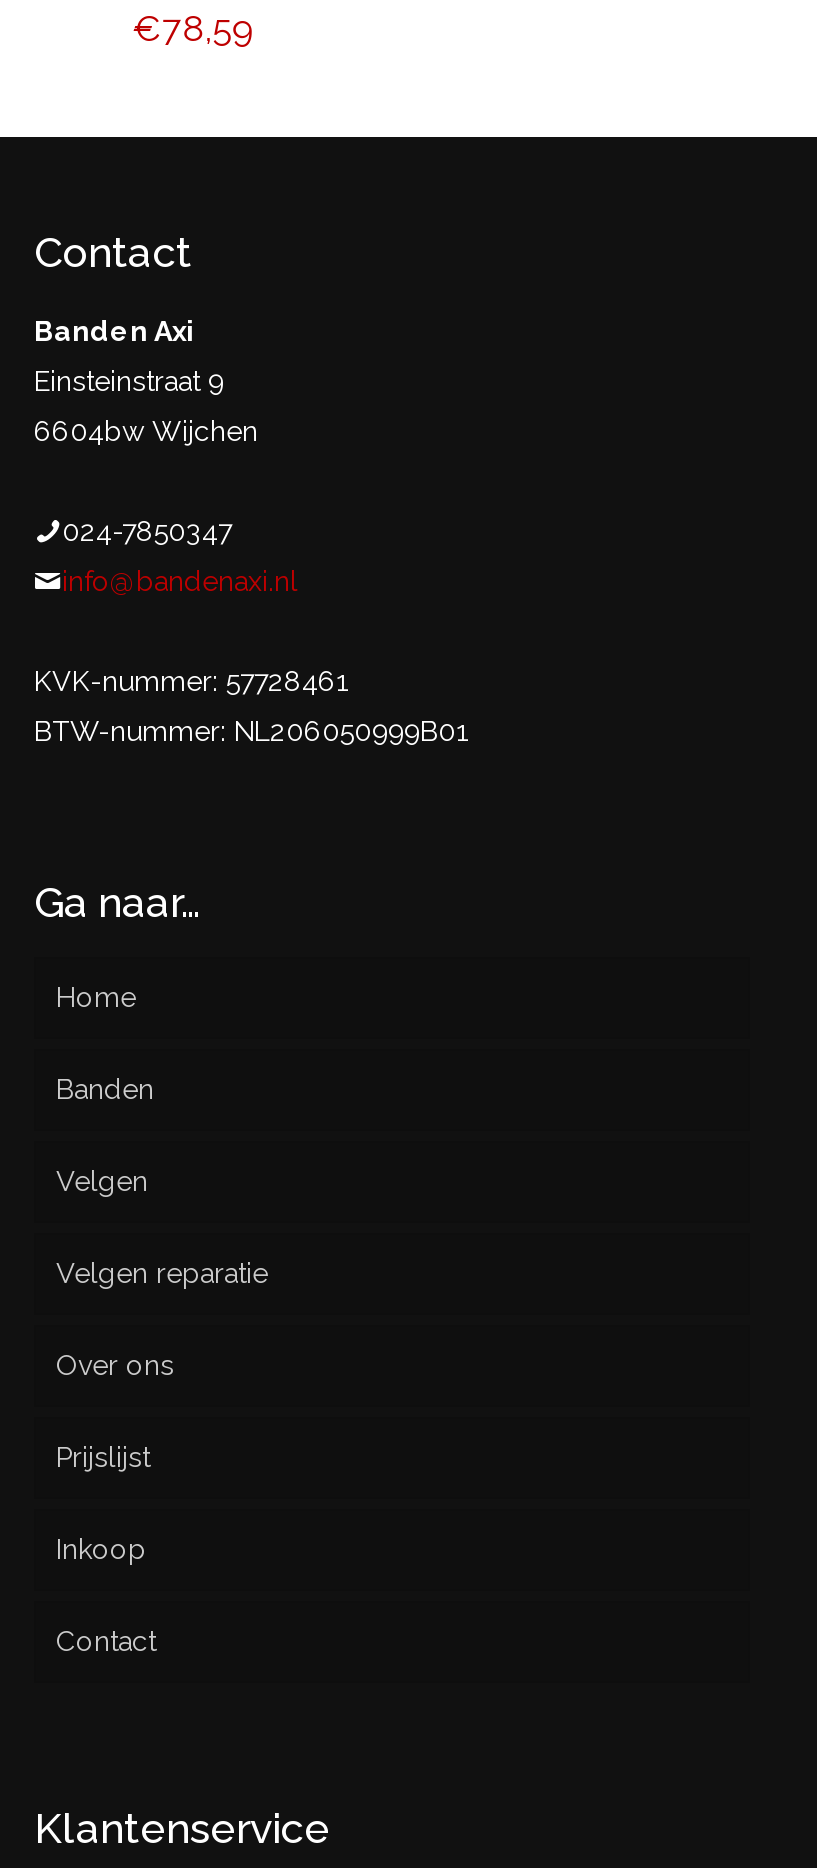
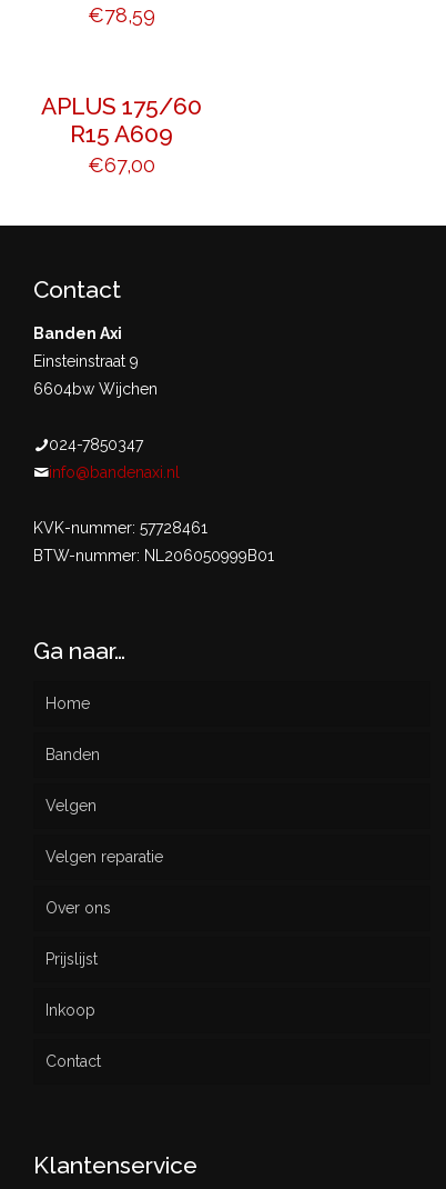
none -> [41,93,202,177] APLUS 175/60 | R15 A609 | €67,00

